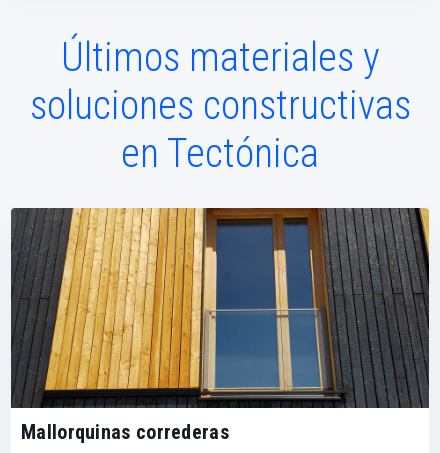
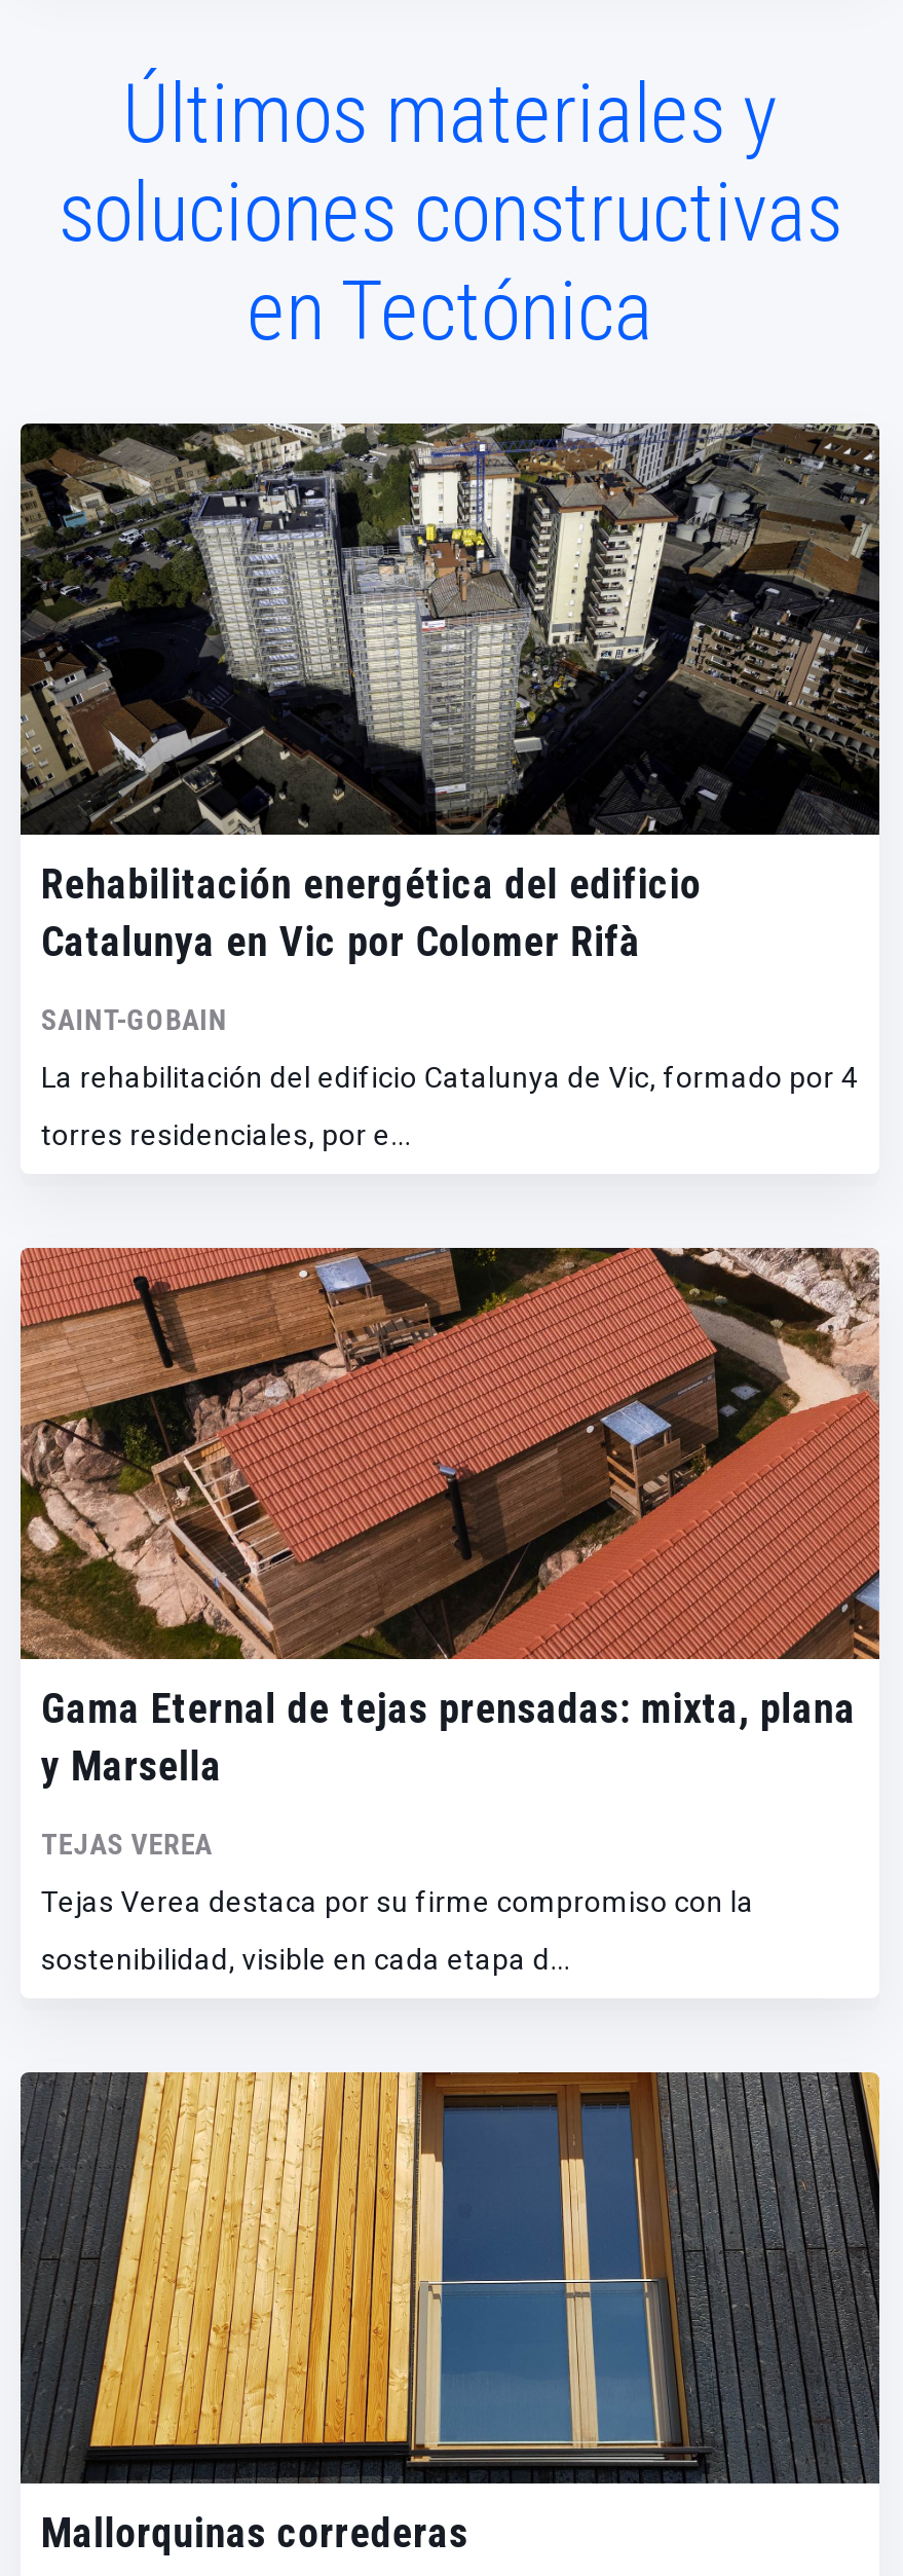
none -> [18,1246,881,1976] [image] | Gama Eternal de tejas prensadas: mixta, plana | y Marsella | TEJAS VEREA | Tejas Verea destaca por su firme compromiso con la | sostenibilidad, visible en cada etapa d...
none -> [21,421,881,1151] [image] | Rehabilitación energética del edificio | Catalunya en Vic por Colomer Rifà | SAINT-GOBAIN | La rehabilitación del edificio Catalunya de Vic, formado por 4 | torres residenciales, por e...

